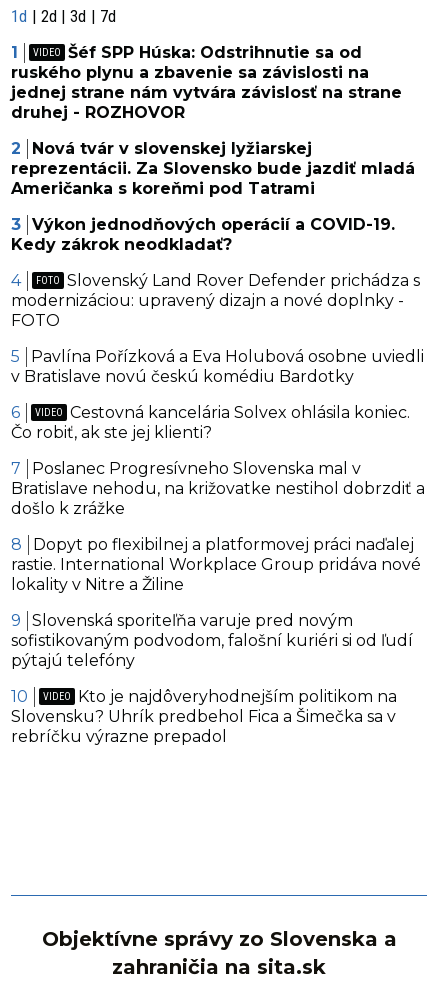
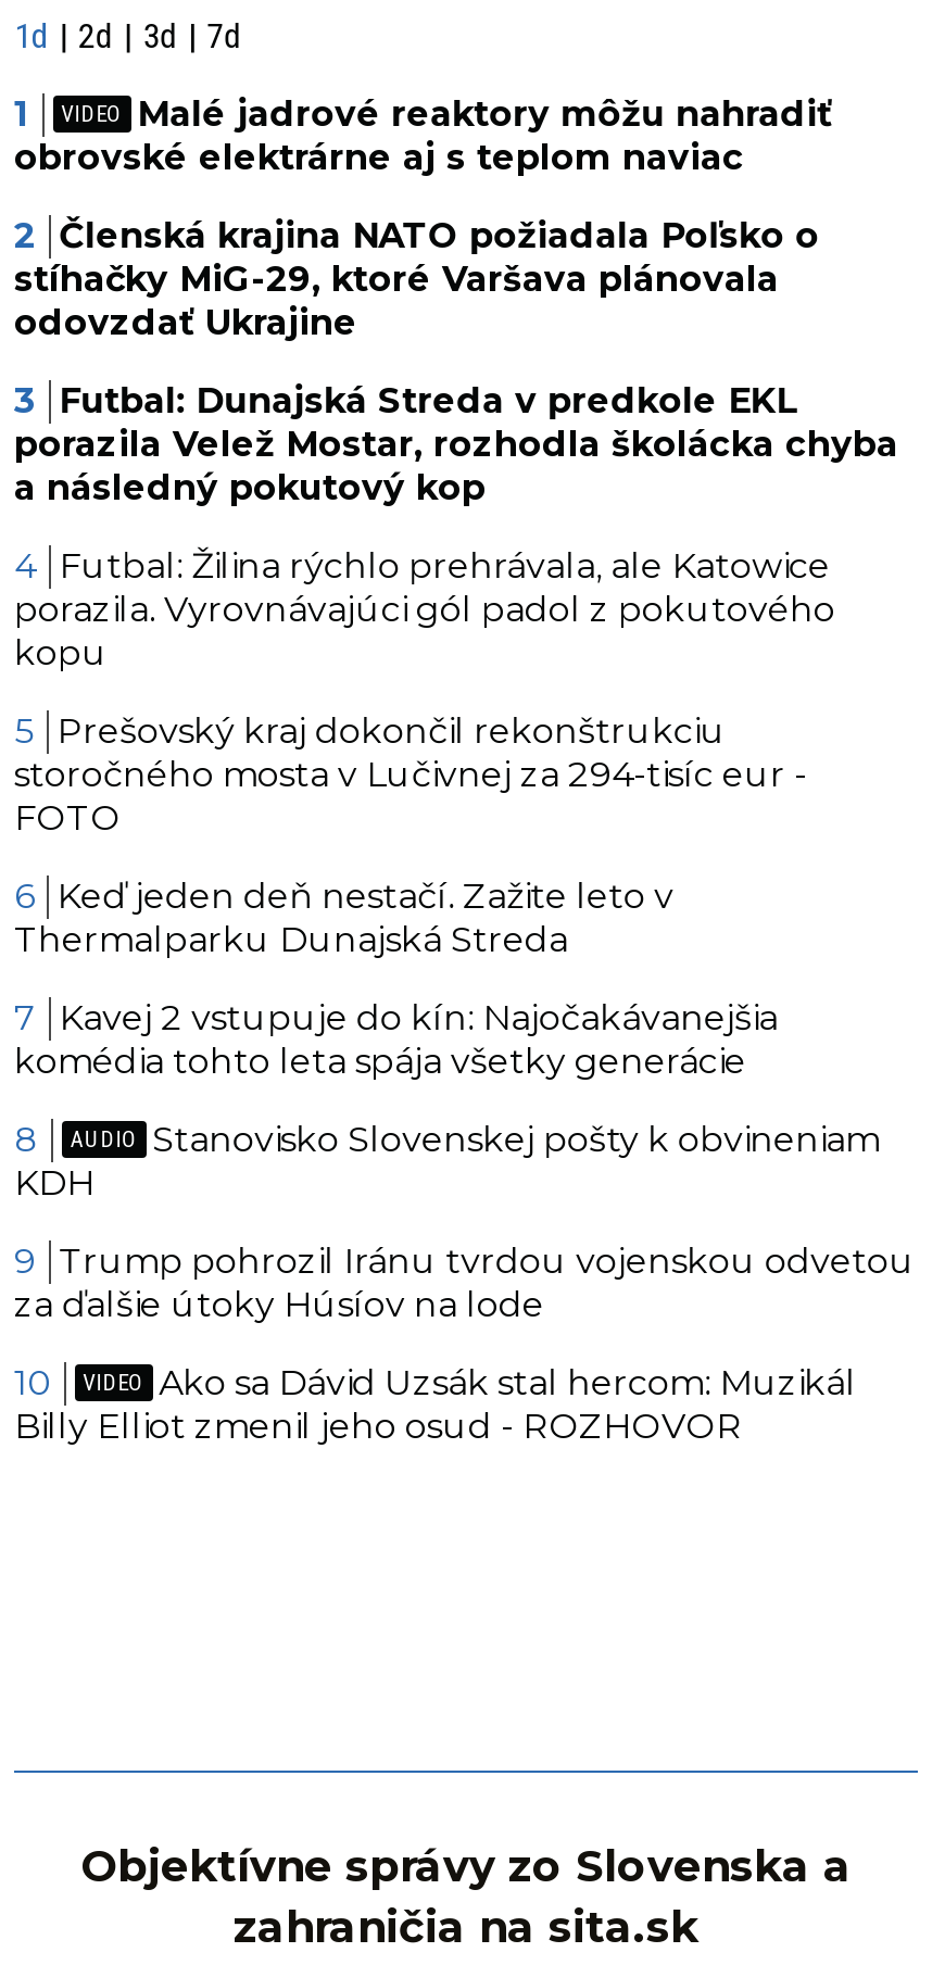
[11,43,420,310] Šéf SPP Húska: Odstrihnutie sa od | ruského plynu a zbavenie sa závislosti na | jednej strane nám vytvára závislosť na strane | druhej - ROZHOVOR | Nová tvár v slovenskej lyžiarskej | reprezentácii. Za Slovensko bude jazdiť mladá | Američanka s koreňmi pod Tatrami | Výkon jednodňových operácií a COVID-19. | Kedy zákrok neodkladať? | Slovenský Land Rover Defender prichádza s | modernizáciou: upravený dizajn a nové doplnky - -> [14,93,898,795] Malé jadrové reaktory môžu nahradiť | obrovské elektrárne aj s teplom naviac | Členská krajina NATO požiadala Poľsko o | stíhačky MiG-29, ktoré Varšava plánovala | odovzdať Ukrajine | Futbal: Dunajská Streda v predkole EKL | porazila Velež Mostar, rozhodla školácka chyba | a následný pokutový kop | Futbal: Žilina rýchlo prehrávala, ale Katowice | porazila. Vyrovnávajúci gól padol z pokutového | kopu | Prešovský kraj dokončil rekonštrukciu | storočného mosta v Lučivnej za 294-tisíc eur -
moved [11,311,60,330] -> [14,797,121,838]: FOTO
[11,347,425,746] Pavlína Pořízková a Eva Holubová osobne uviedli | v Bratislave novú českú komédiu Bardotky | Cestovná kancelária Solvex ohlásila koniec. | Čo robiť, ak ste jej klienti? | Poslanec Progresívneho Slovenska mal v | Bratislave nehodu, na križovatke nestihol dobrzdiť a | došlo k zrážke | Dopyt po flexibilnej a platformovej práci naďalej | rastie. International Workplace Group pridáva nové | lokality v Nitre a Žiline | Slovenská sporiteľňa varuje pred novým | sofistikovaným podvodom, falošní kuriéri si od ľudí | pýtajú telefóny | Kto je najdôveryhodnejším politikom na | Slovensku? Uhrík predbehol Fica a Šimečka sa v | rebríčku výrazne prepadol -> [14,875,915,1446] Keď jeden deň nestačí. Zažite leto v | Thermalparku Dunajská Streda | Kavej 2 vstupuje do kín: Najočakávanejšia | komédia tohto leta spája všetky generácie | Stanovisko Slovenskej pošty k obvineniam | KDH | Trump pohrozil Iránu tvrdou vojenskou odvetou | za ďalšie útoky Húsíov na lode | Ako sa Dávid Uzsák stal hercom: Muzikál | Billy Elliot zmenil jeho osud - ROZHOVOR

